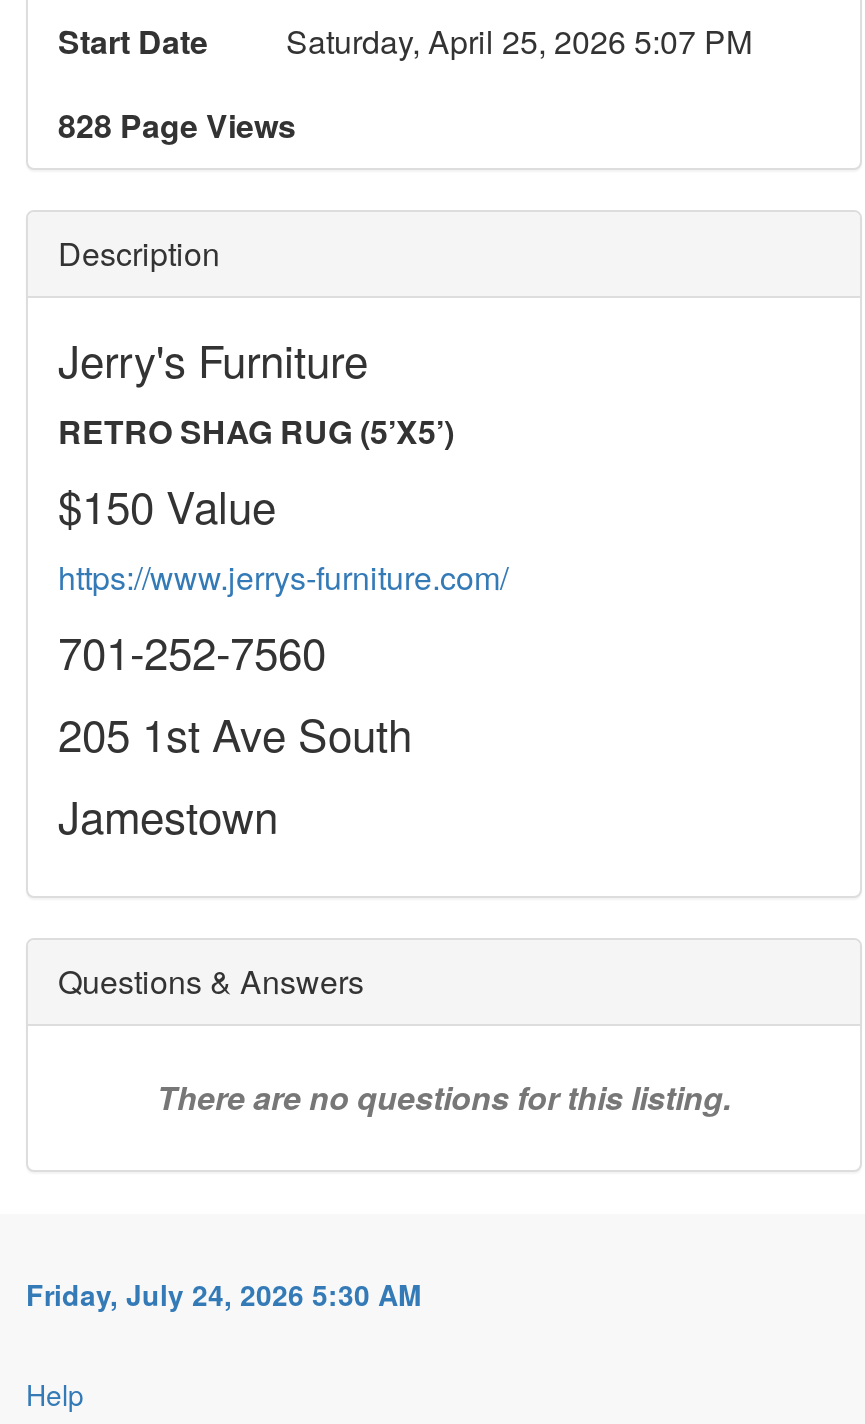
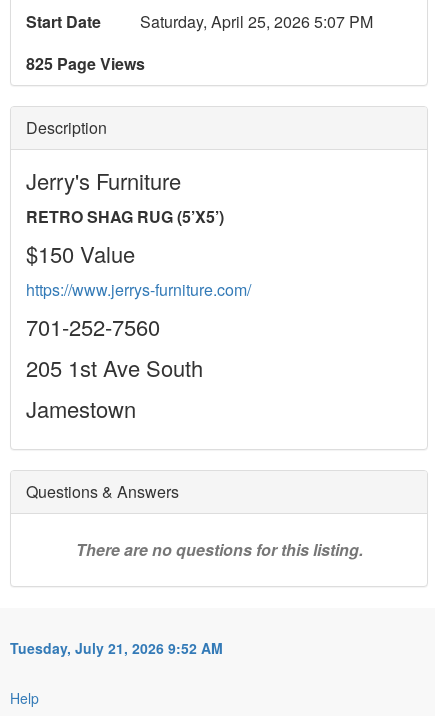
[58,103,296,149] 828 Page Views -> [26,52,145,75] 825 Page Views
[26,1275,422,1315] Friday, July 24, 2026 5:30 AM -> [10,638,223,658] Tuesday, July 21, 2026 9:52 AM

